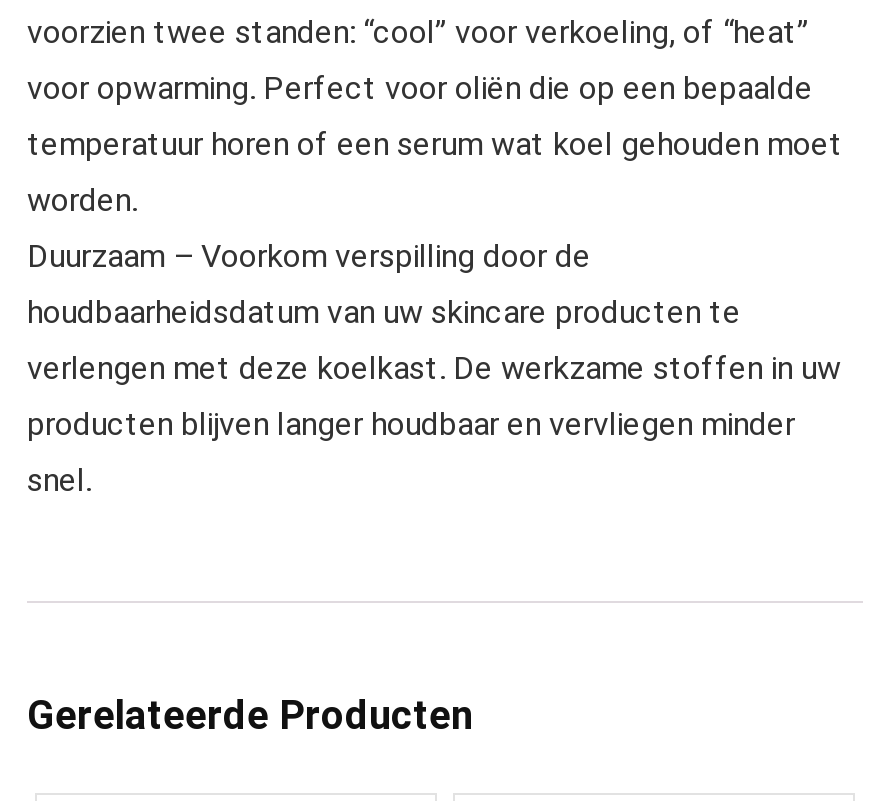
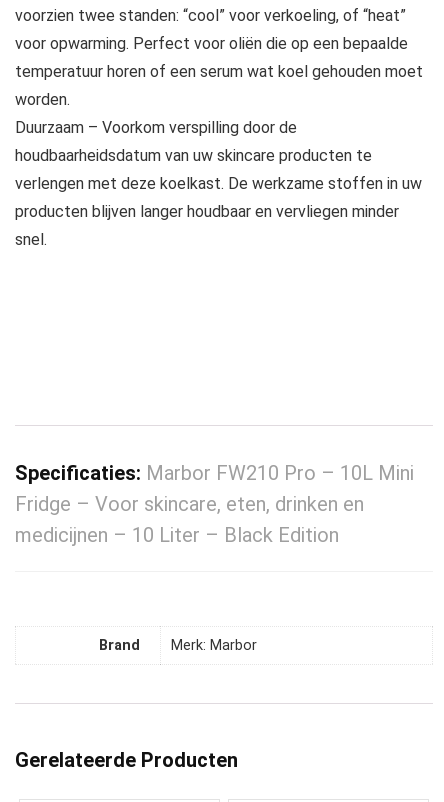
none -> [15,461,414,547] Specificaties: Marbor FW210 Pro – 10L Mini | Fridge – Voor skincare, eten, drinken en | medicijnen – 10 Liter – Black Edition
none -> [99,637,257,654] Brand | Merk: Marbor

